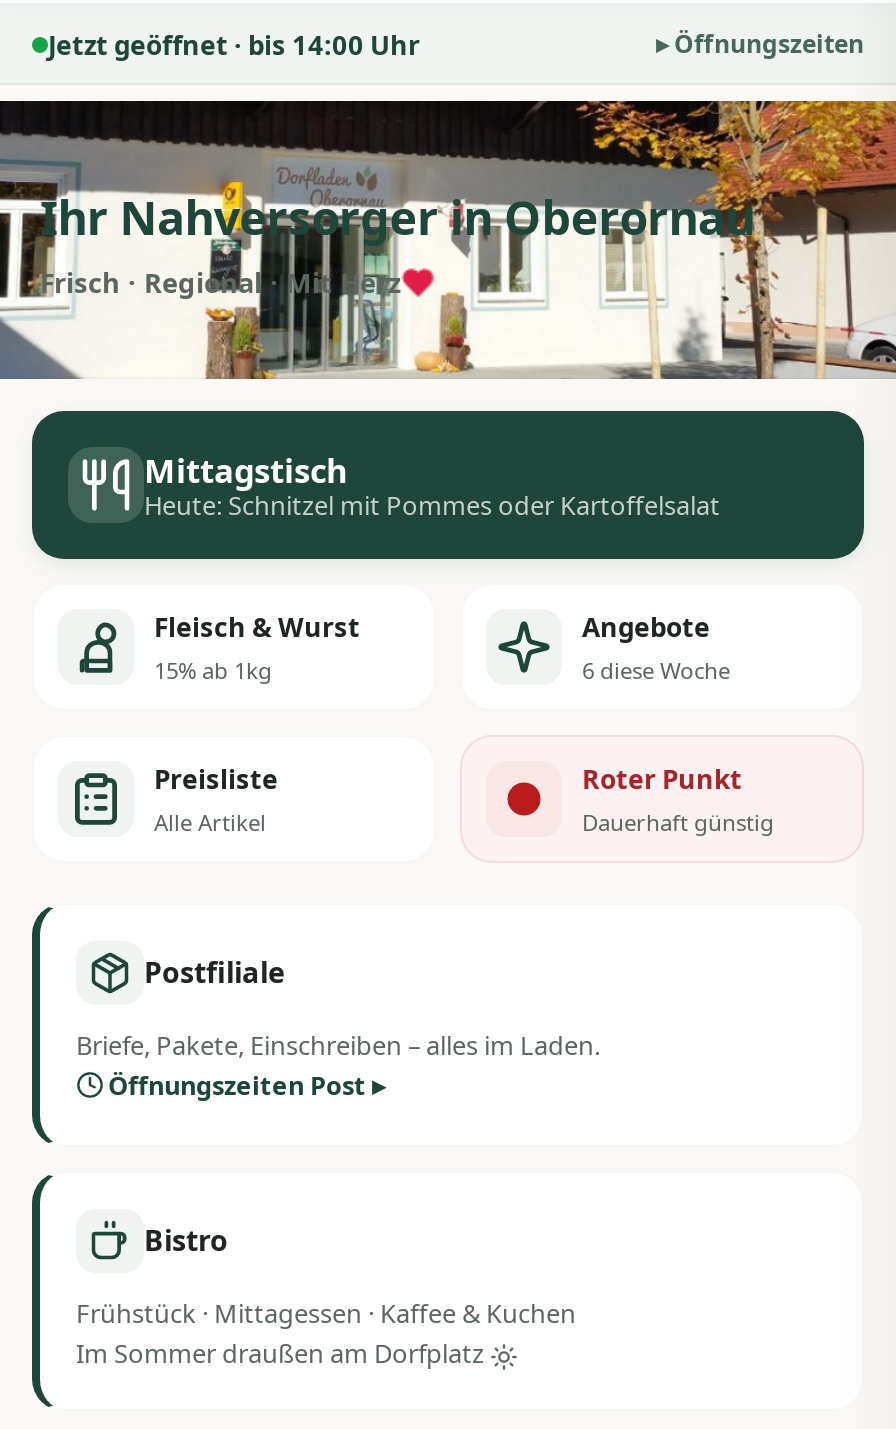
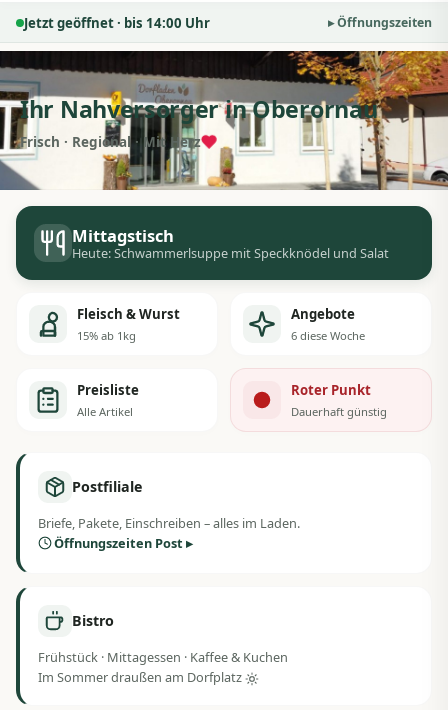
[144,486,720,522] Heute: Schnitzel mit Pommes oder Kartoffelsalat -> [72,243,389,261] Heute: Schwammerlsuppe mit Speckknödel und Salat

